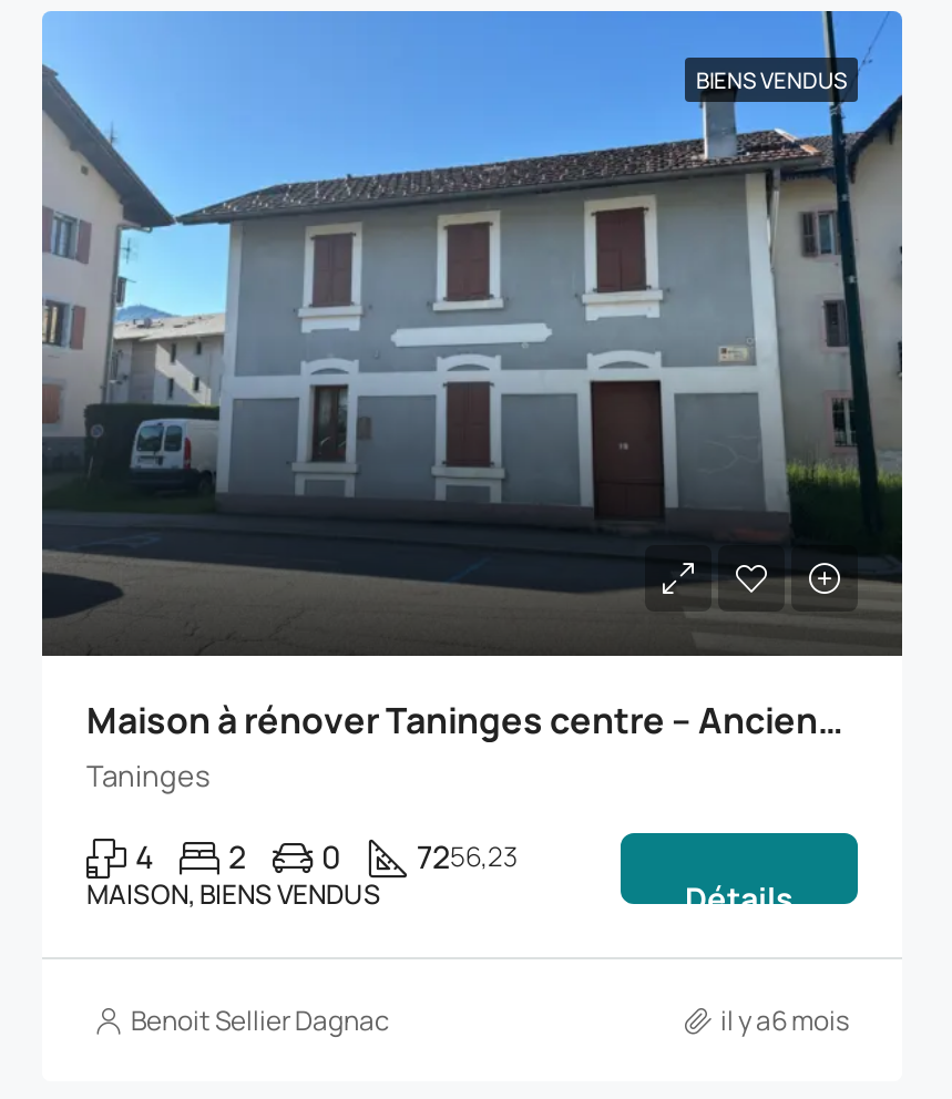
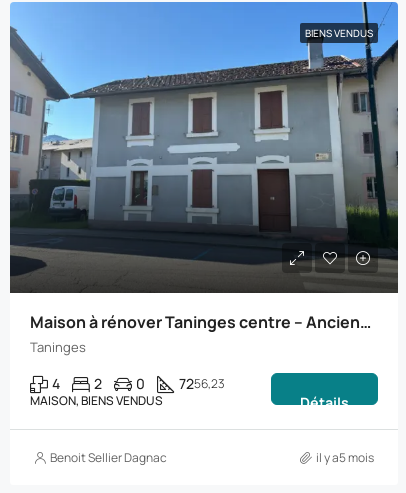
[720,1002,849,1039] il y a6 mois -> [316,449,374,466] il y a5 mois

